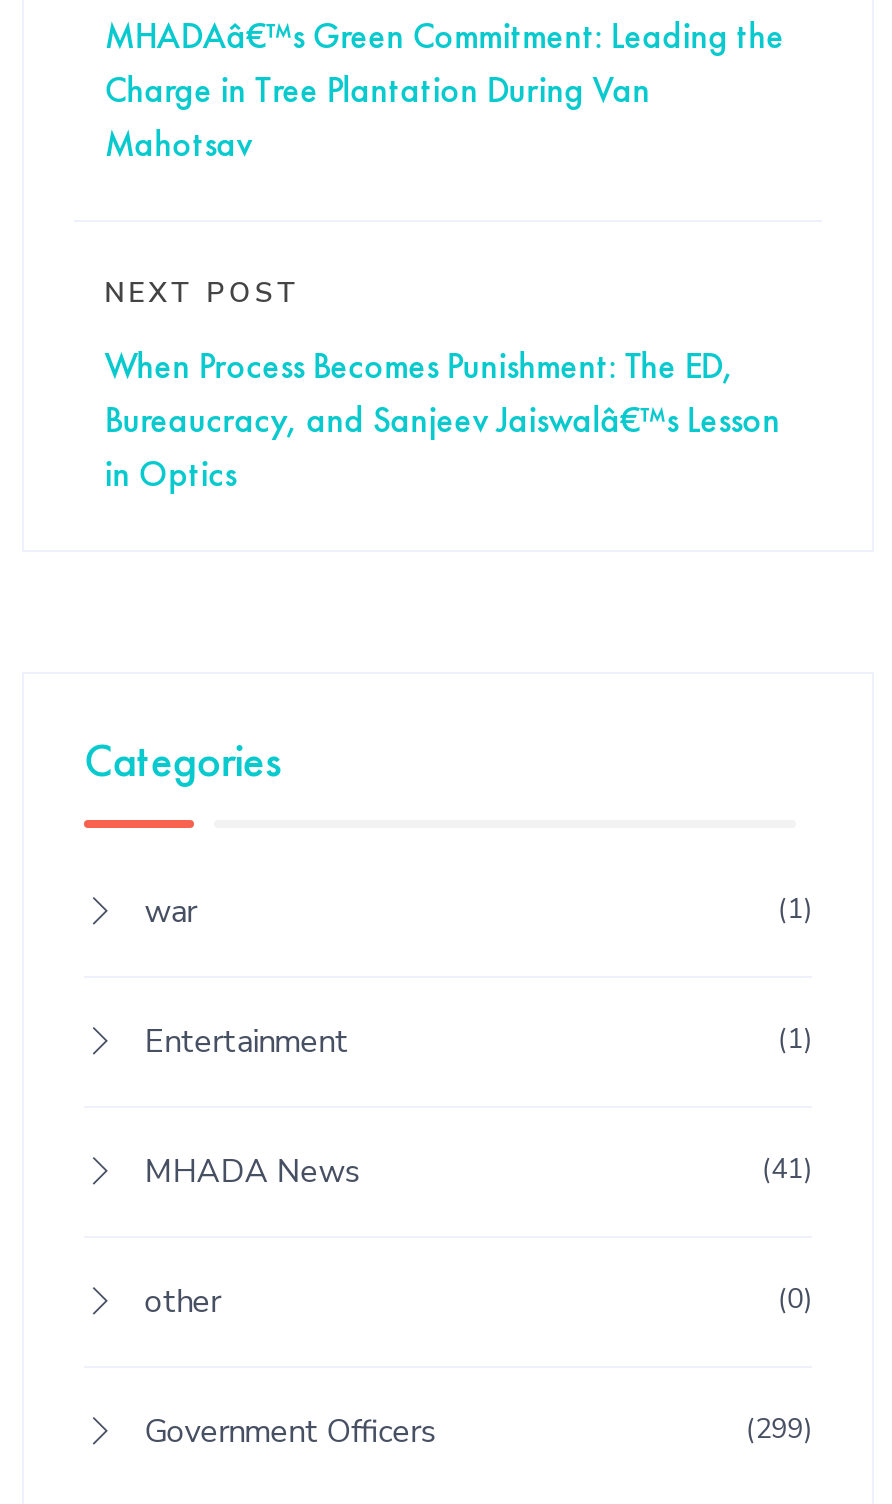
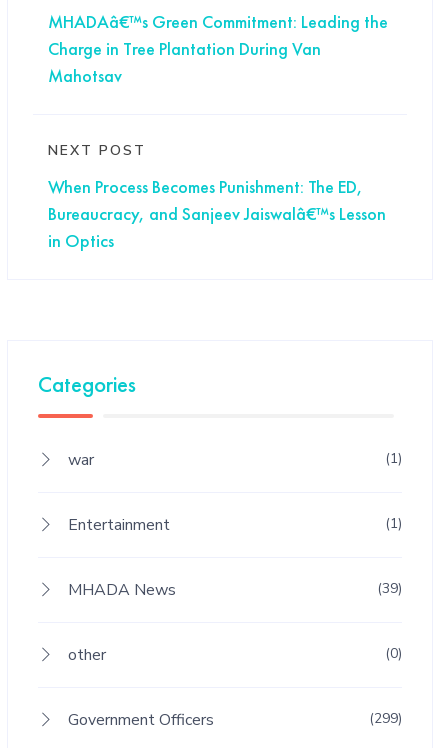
[762,1150,812,1188] (41) -> [377,579,402,598] (39)

